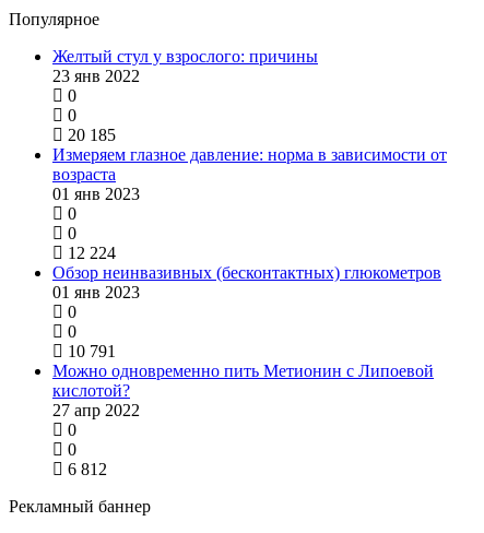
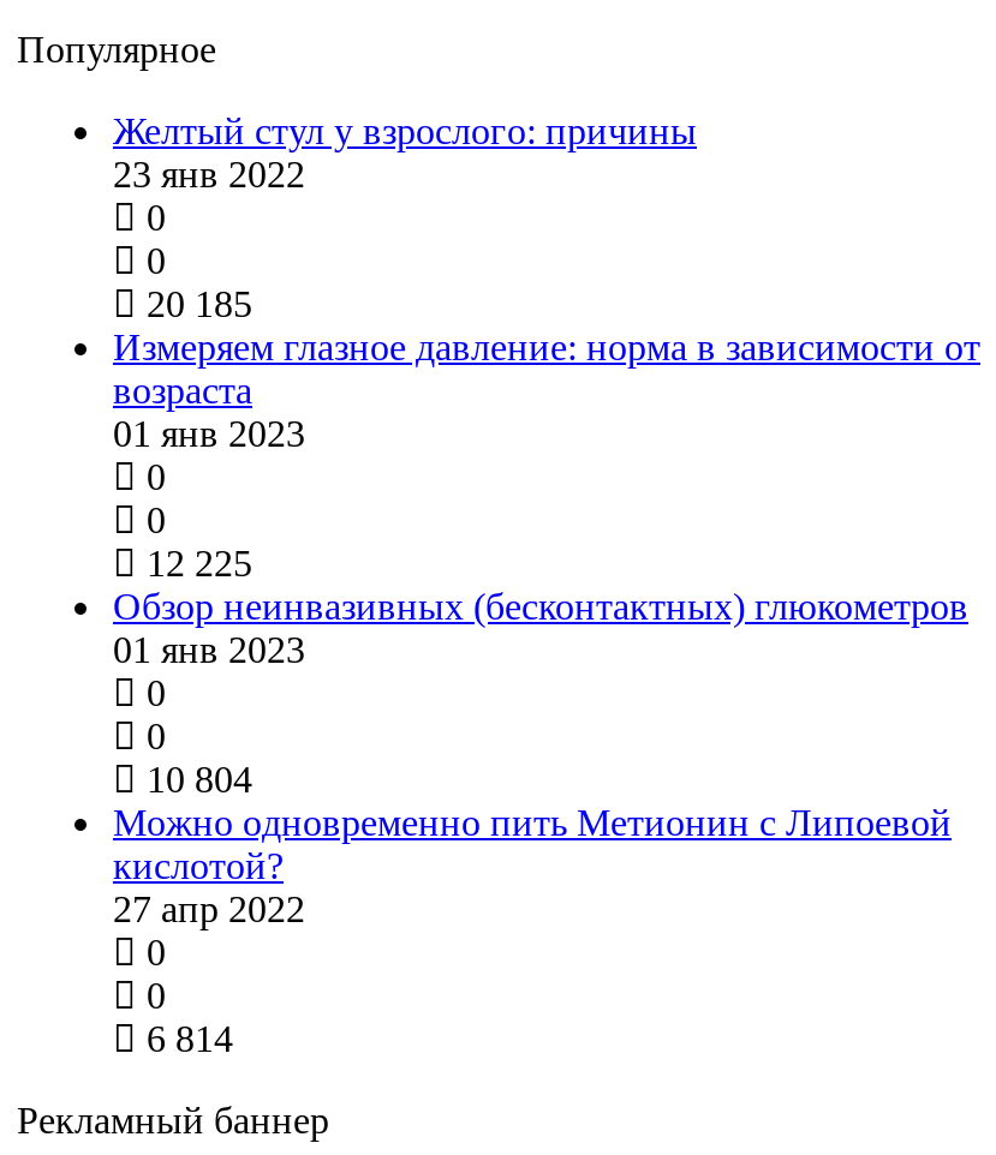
[68,244,116,262] 12 224 -> [147,543,252,584] 12 225
[68,342,116,360] 10 791 -> [147,759,252,800] 10 804
[68,460,107,478] 6 812 -> [147,1018,233,1059] 6 814

